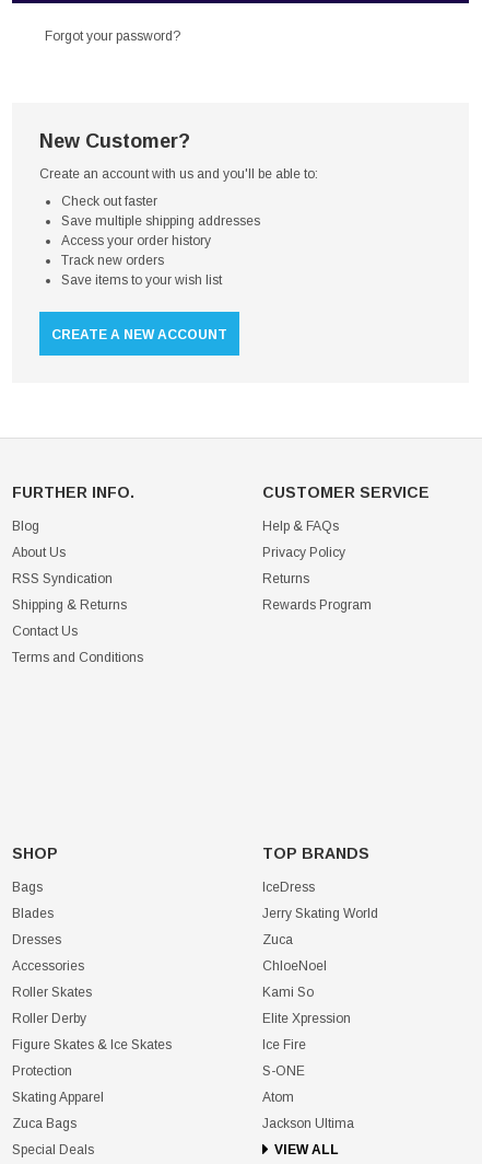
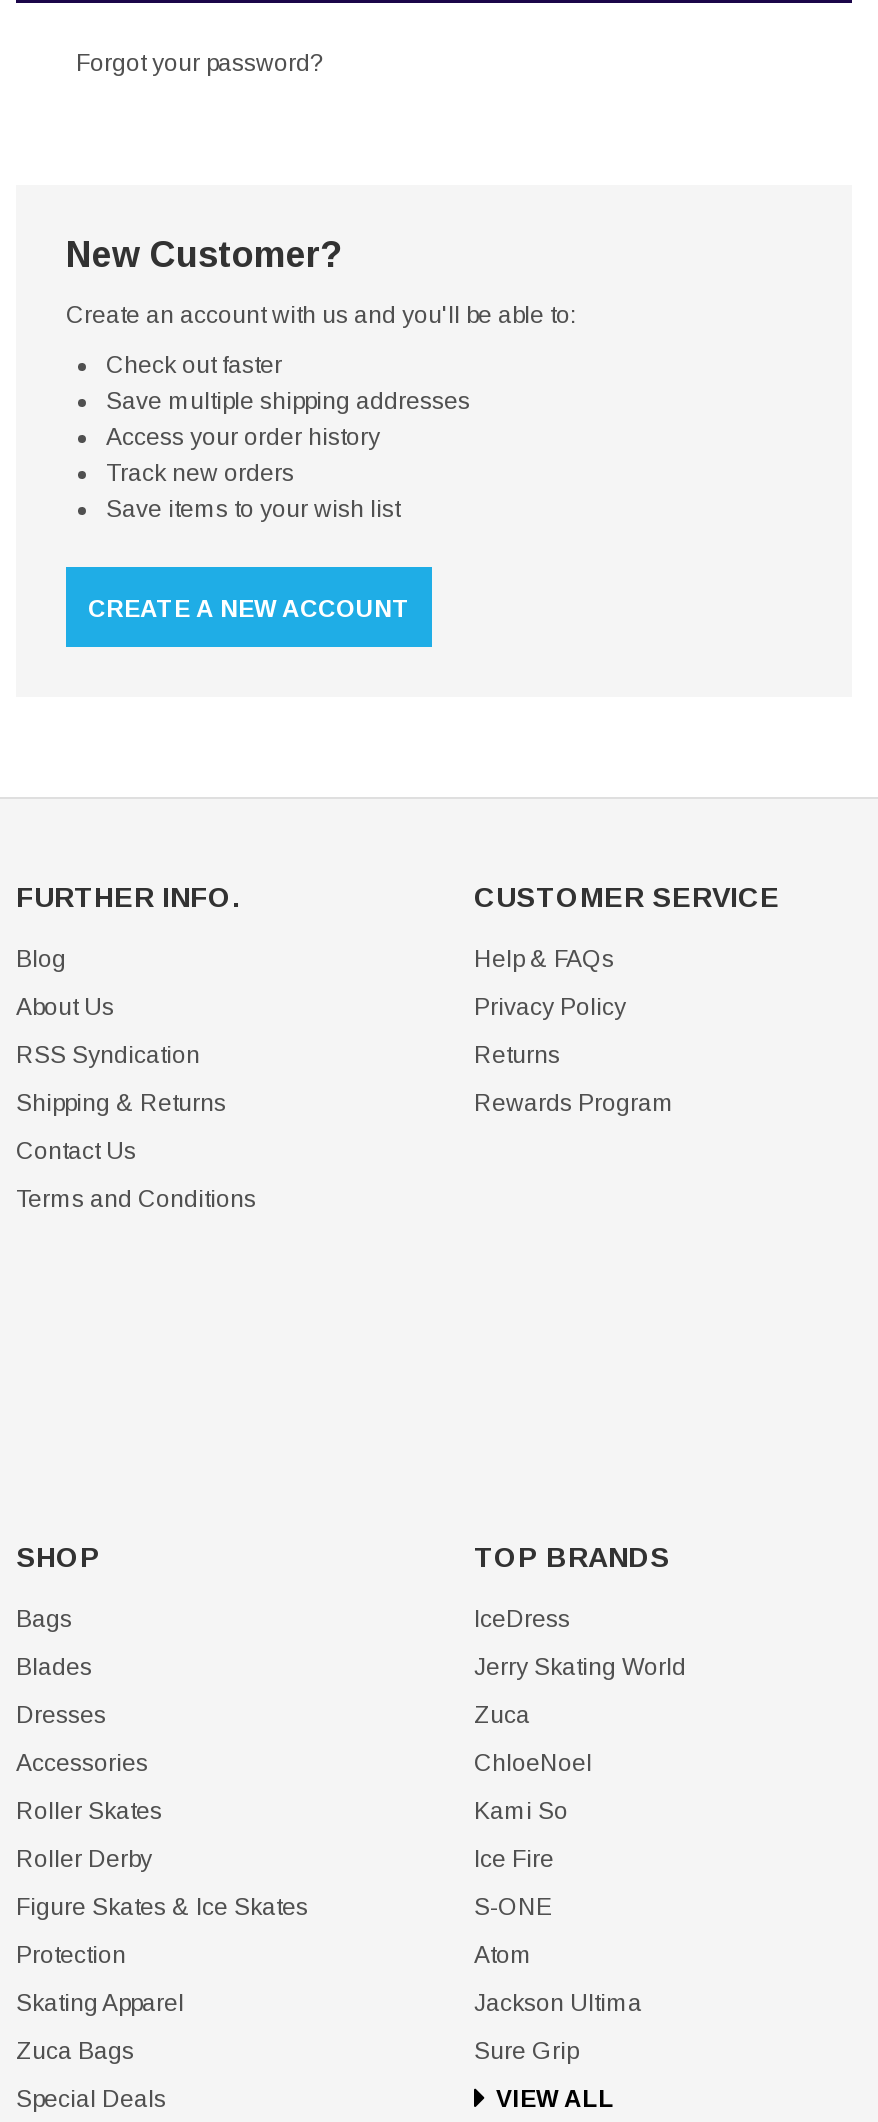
[262,1011,351,1026] Elite Xpression -> none
moved [262,1037,354,1131] -> [474,1845,642,2017]: Ice Fire | S-ONE | Atom | Jackson Ultima
none -> [474,2037,578,2065] Sure Grip

